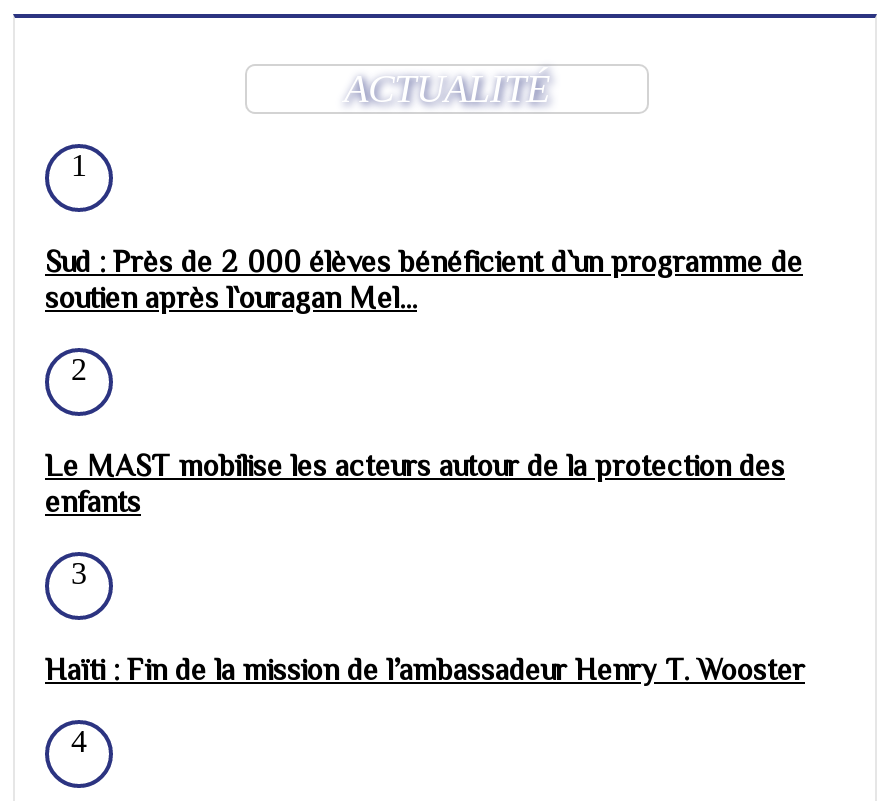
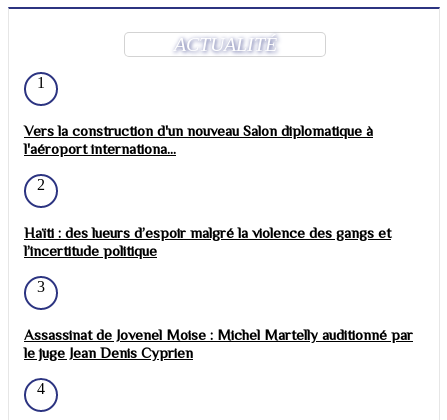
[45,244,803,314] Sud : Près de 2 000 élèves bénéficient d`un programme de | soutien après l`ouragan Mel... -> [24,122,373,157] Vers la construction d'un nouveau Salon diplomatique à | l'aéroport internationa...
[45,448,785,518] Le MAST mobilise les acteurs autour de la protection des | enfants -> [24,224,391,259] Haïti : des lueurs d’espoir malgré la violence des gangs et | l’incertitude politique
[45,652,805,686] Haïti : Fin de la mission de l’ambassadeur Henry T. Wooster -> [24,326,413,361] Assassinat de Jovenel Moise : Michel Martelly auditionné par | le juge Jean Denis Cyprien

